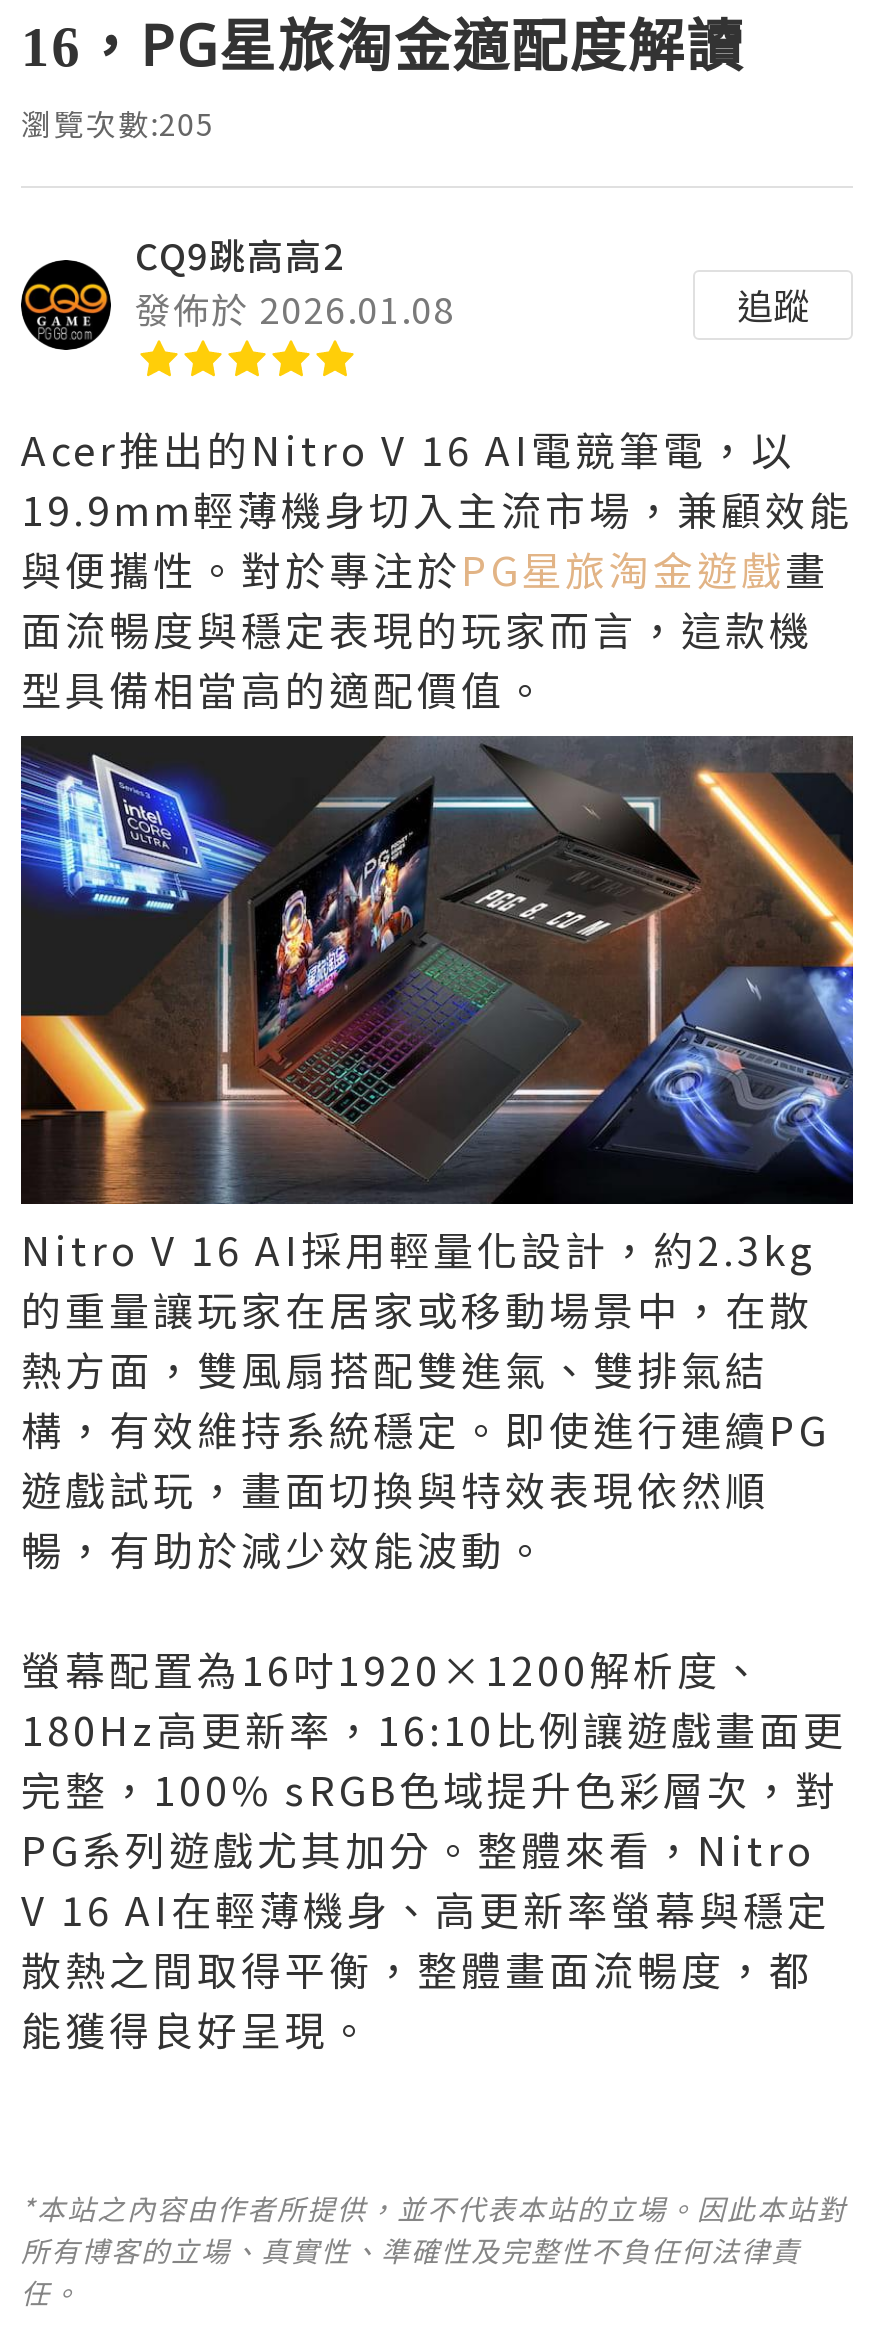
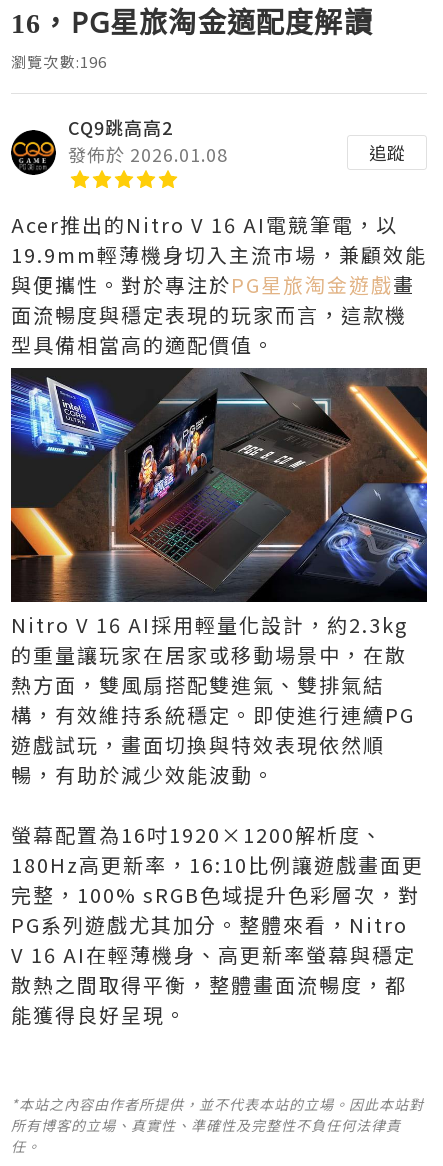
[21,102,214,144] 瀏覽次數:205 -> [11,51,108,72] 瀏覽次數:196

